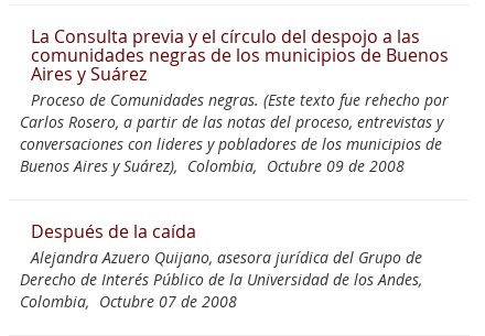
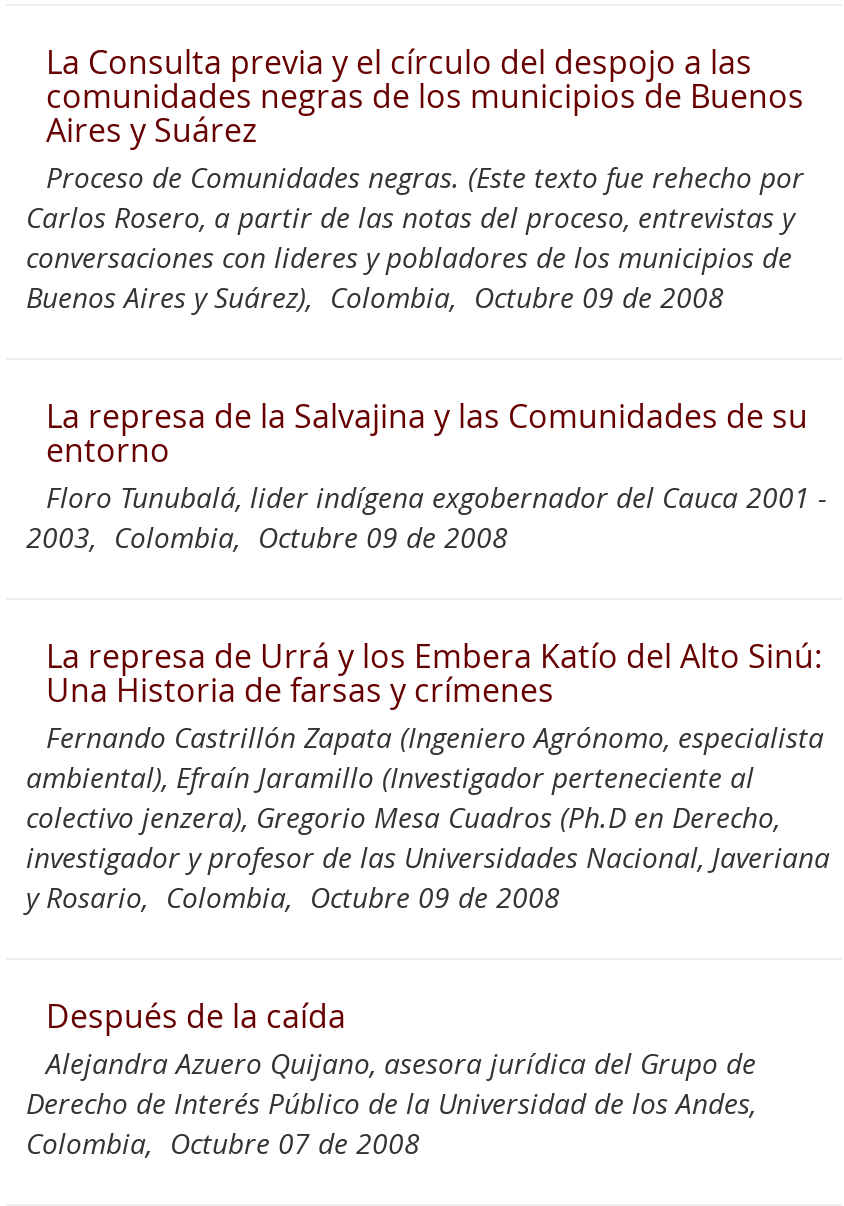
none -> [26,394,830,916] La represa de la Salvajina y las Comunidades de su | entorno | Floro Tunubalá, lider indígena exgobernador del Cauca 2001 - | 2003, Colombia, Octubre 09 de 2008 | La represa de Urrá y los Embera Katío del Alto Sinú: | Una Historia de farsas y crímenes | Fernando Castrillón Zapata (Ingeniero Agrónomo, especialista | ambiental), Efraín Jaramillo (Investigador perteneciente al | colectivo jenzera), Gregorio Mesa Cuadros (Ph.D en Derecho, | investigador y profesor de las Universidades Nacional, Javeriana | y Rosario, Colombia, Octubre 09 de 2008

